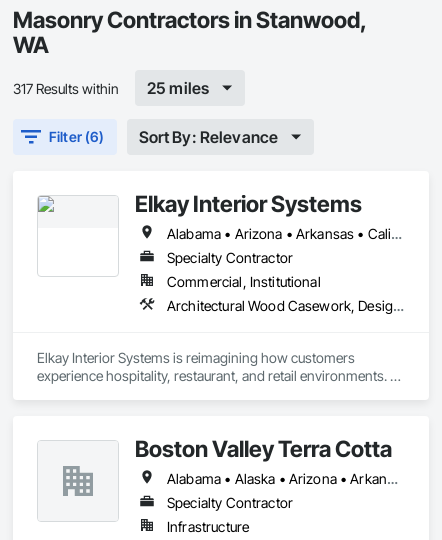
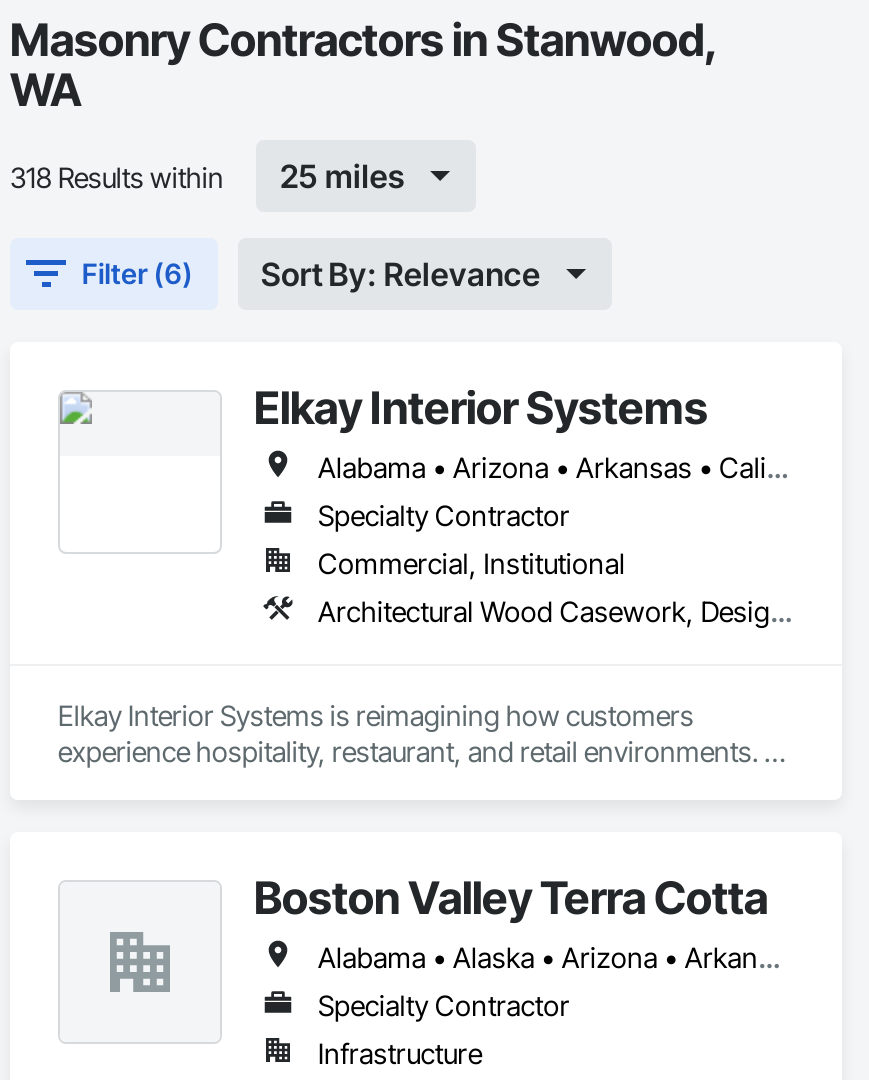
[13,79,119,96] 317 Results within -> [10,159,224,193] 318 Results within

